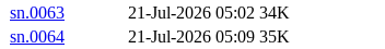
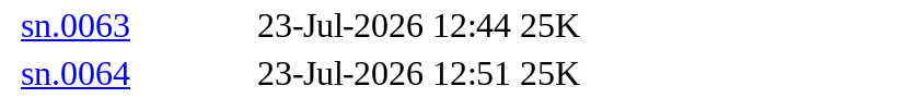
[128,4,290,22] 21-Jul-2026 05:02 34K -> [257,7,581,44] 23-Jul-2026 12:44 25K
[128,28,290,46] 21-Jul-2026 05:09 35K -> [257,55,581,92] 23-Jul-2026 12:51 25K

